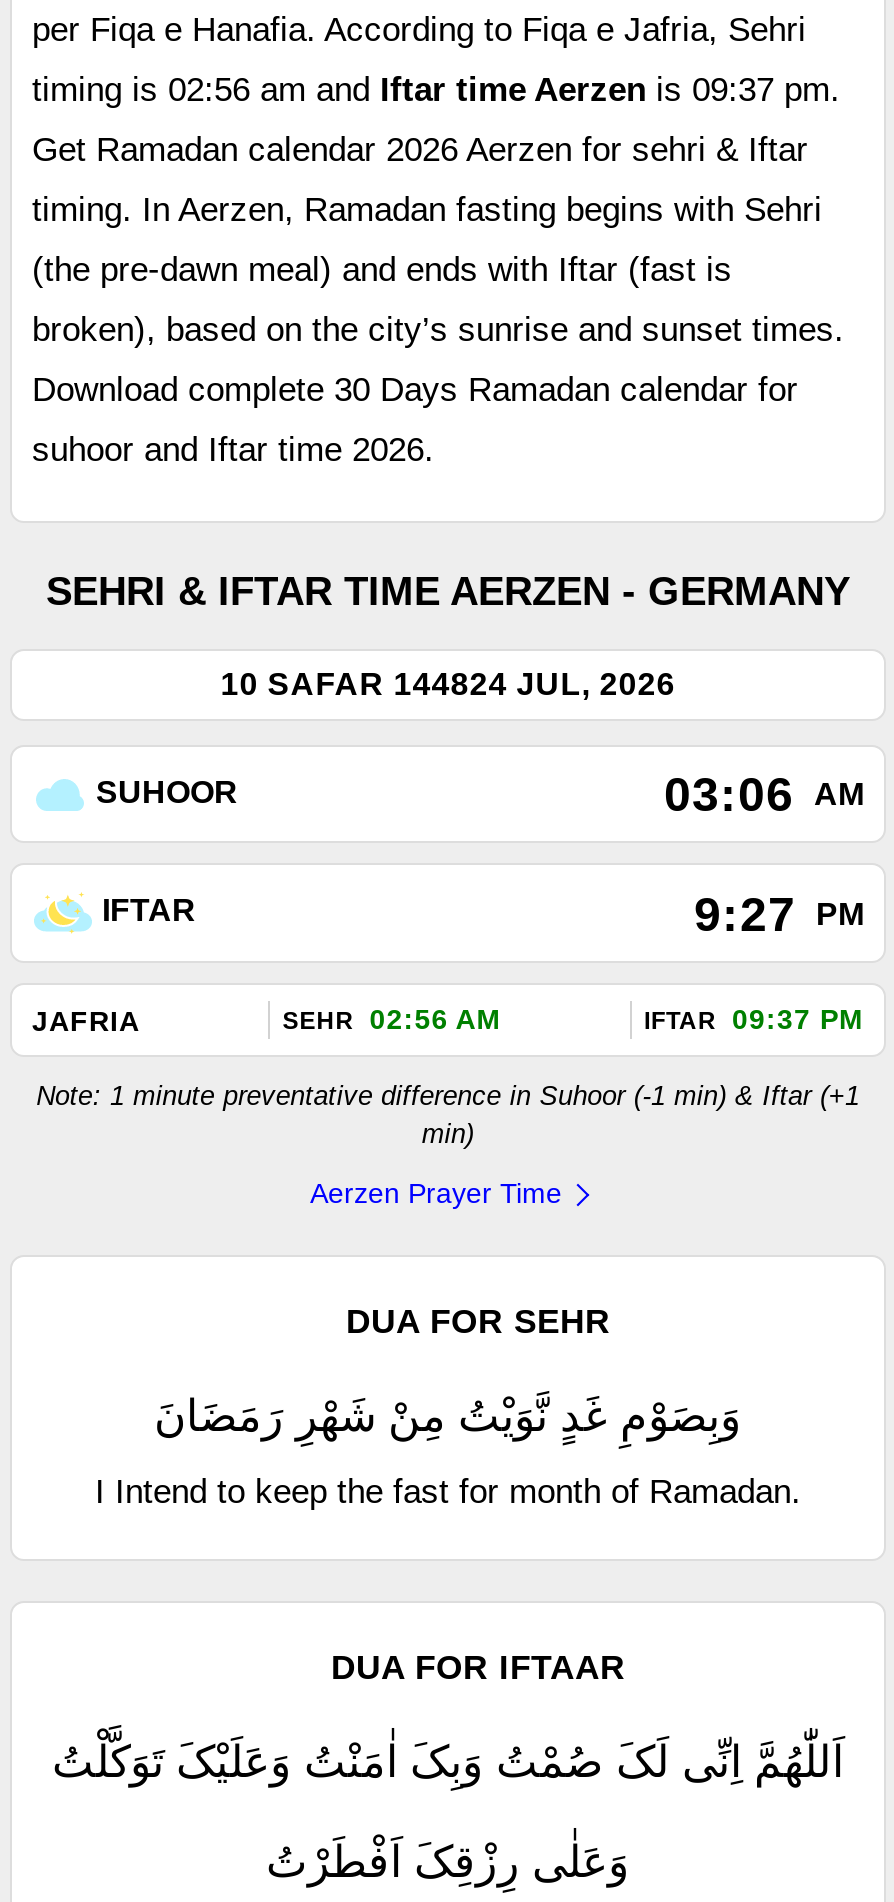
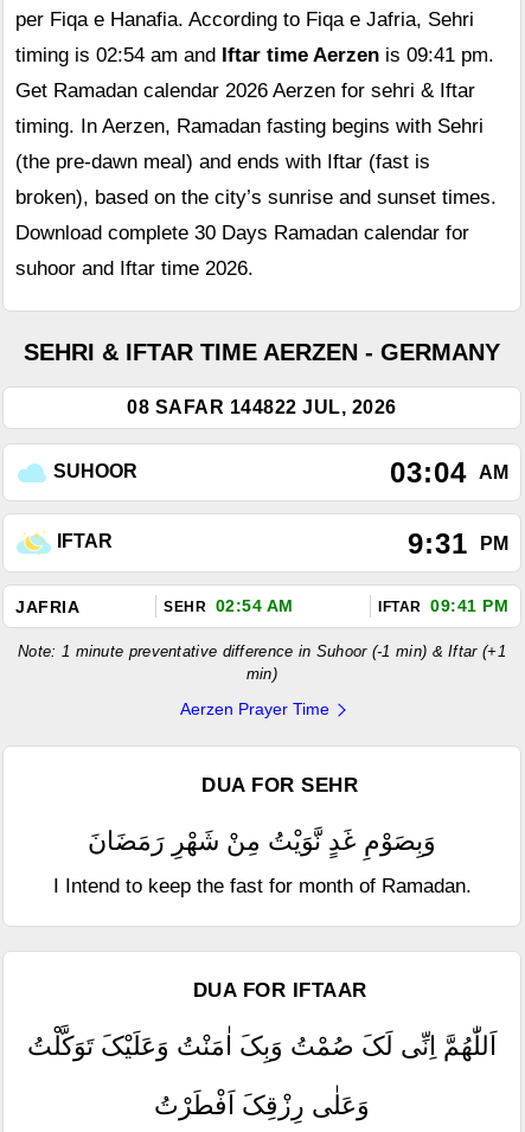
[32,71,840,109] timing is 02:56 am and Iftar time Aerzen is 09:37 pm. -> [15,44,494,66] timing is 02:54 am and Iftar time Aerzen is 09:41 pm.
[220,667,676,701] 10 SAFAR 144824 JUL, 2026 -> [127,397,397,417] 08 SAFAR 144822 JUL, 2026
[664,767,864,821] 03:06 AM -> [390,456,508,488] 03:04 AM
[694,886,864,940] 9:27 PM -> [408,527,508,559] 9:31 PM
[282,1003,502,1035] SEHR 02:56 AM -> [164,596,294,615] SEHR 02:54 AM
[644,1003,864,1035] IFTAR 09:37 PM -> [378,596,508,615] IFTAR 09:41 PM

